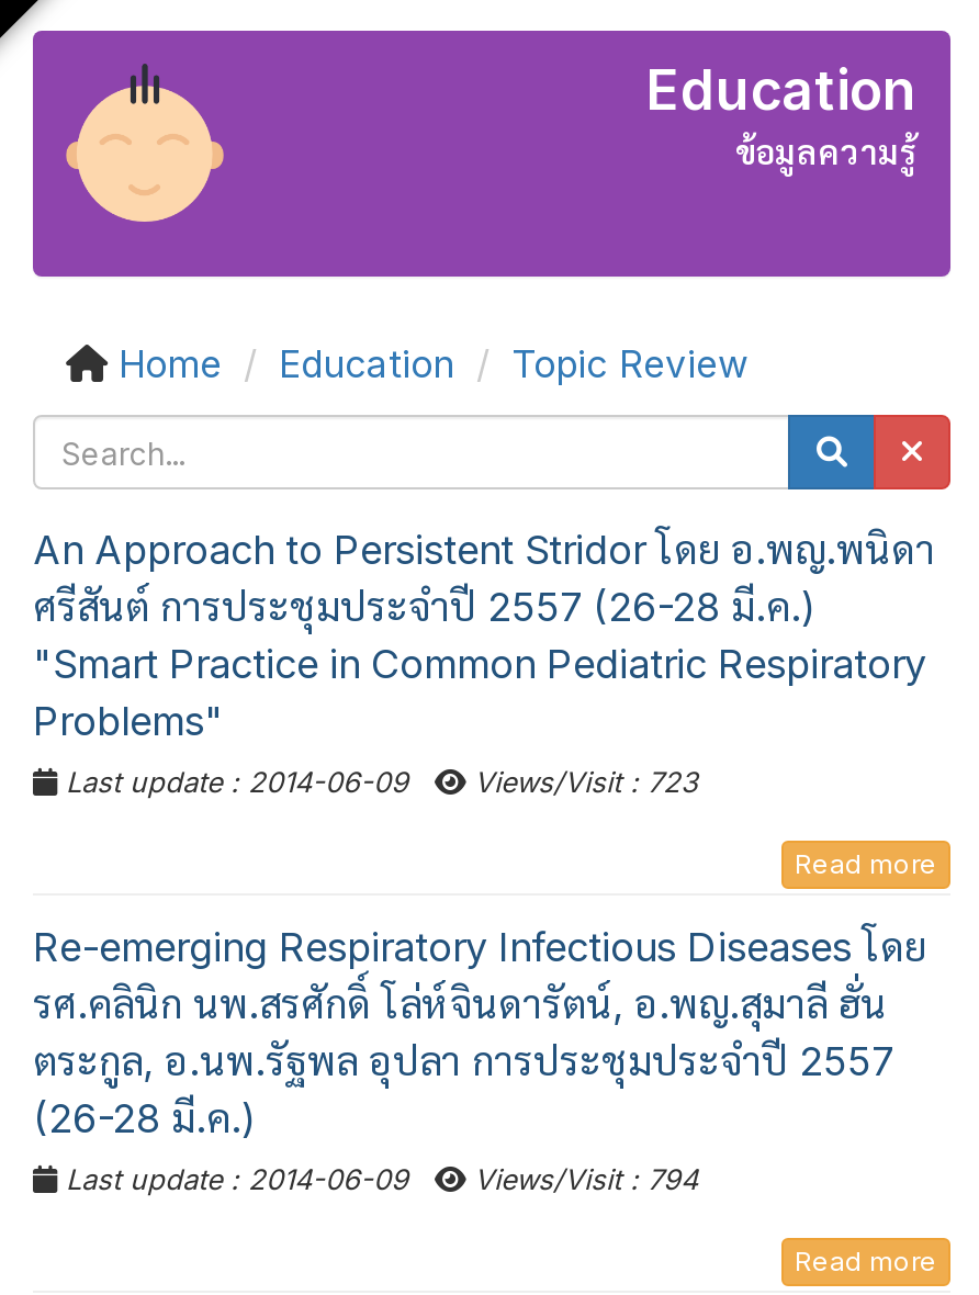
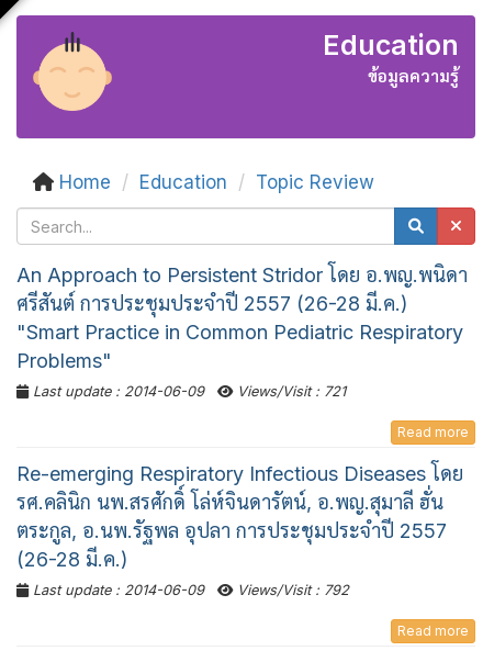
[57,766,698,799] Last update : 2014-06-09 Views/Visit : 723 -> [29,383,346,400] Last update : 2014-06-09 Views/Visit : 721
[57,1163,698,1196] Last update : 2014-06-09 Views/Visit : 794 -> [29,582,349,598] Last update : 2014-06-09 Views/Visit : 792

